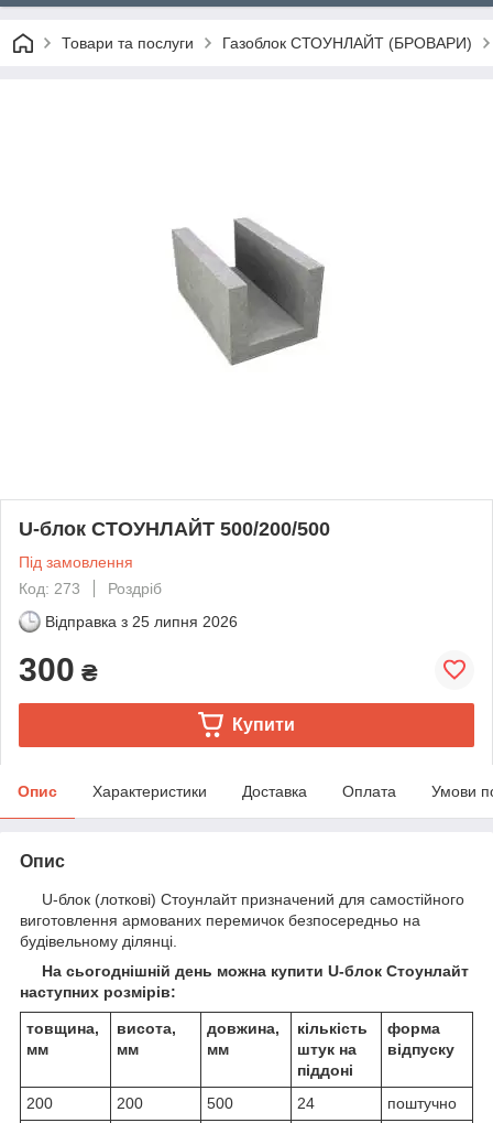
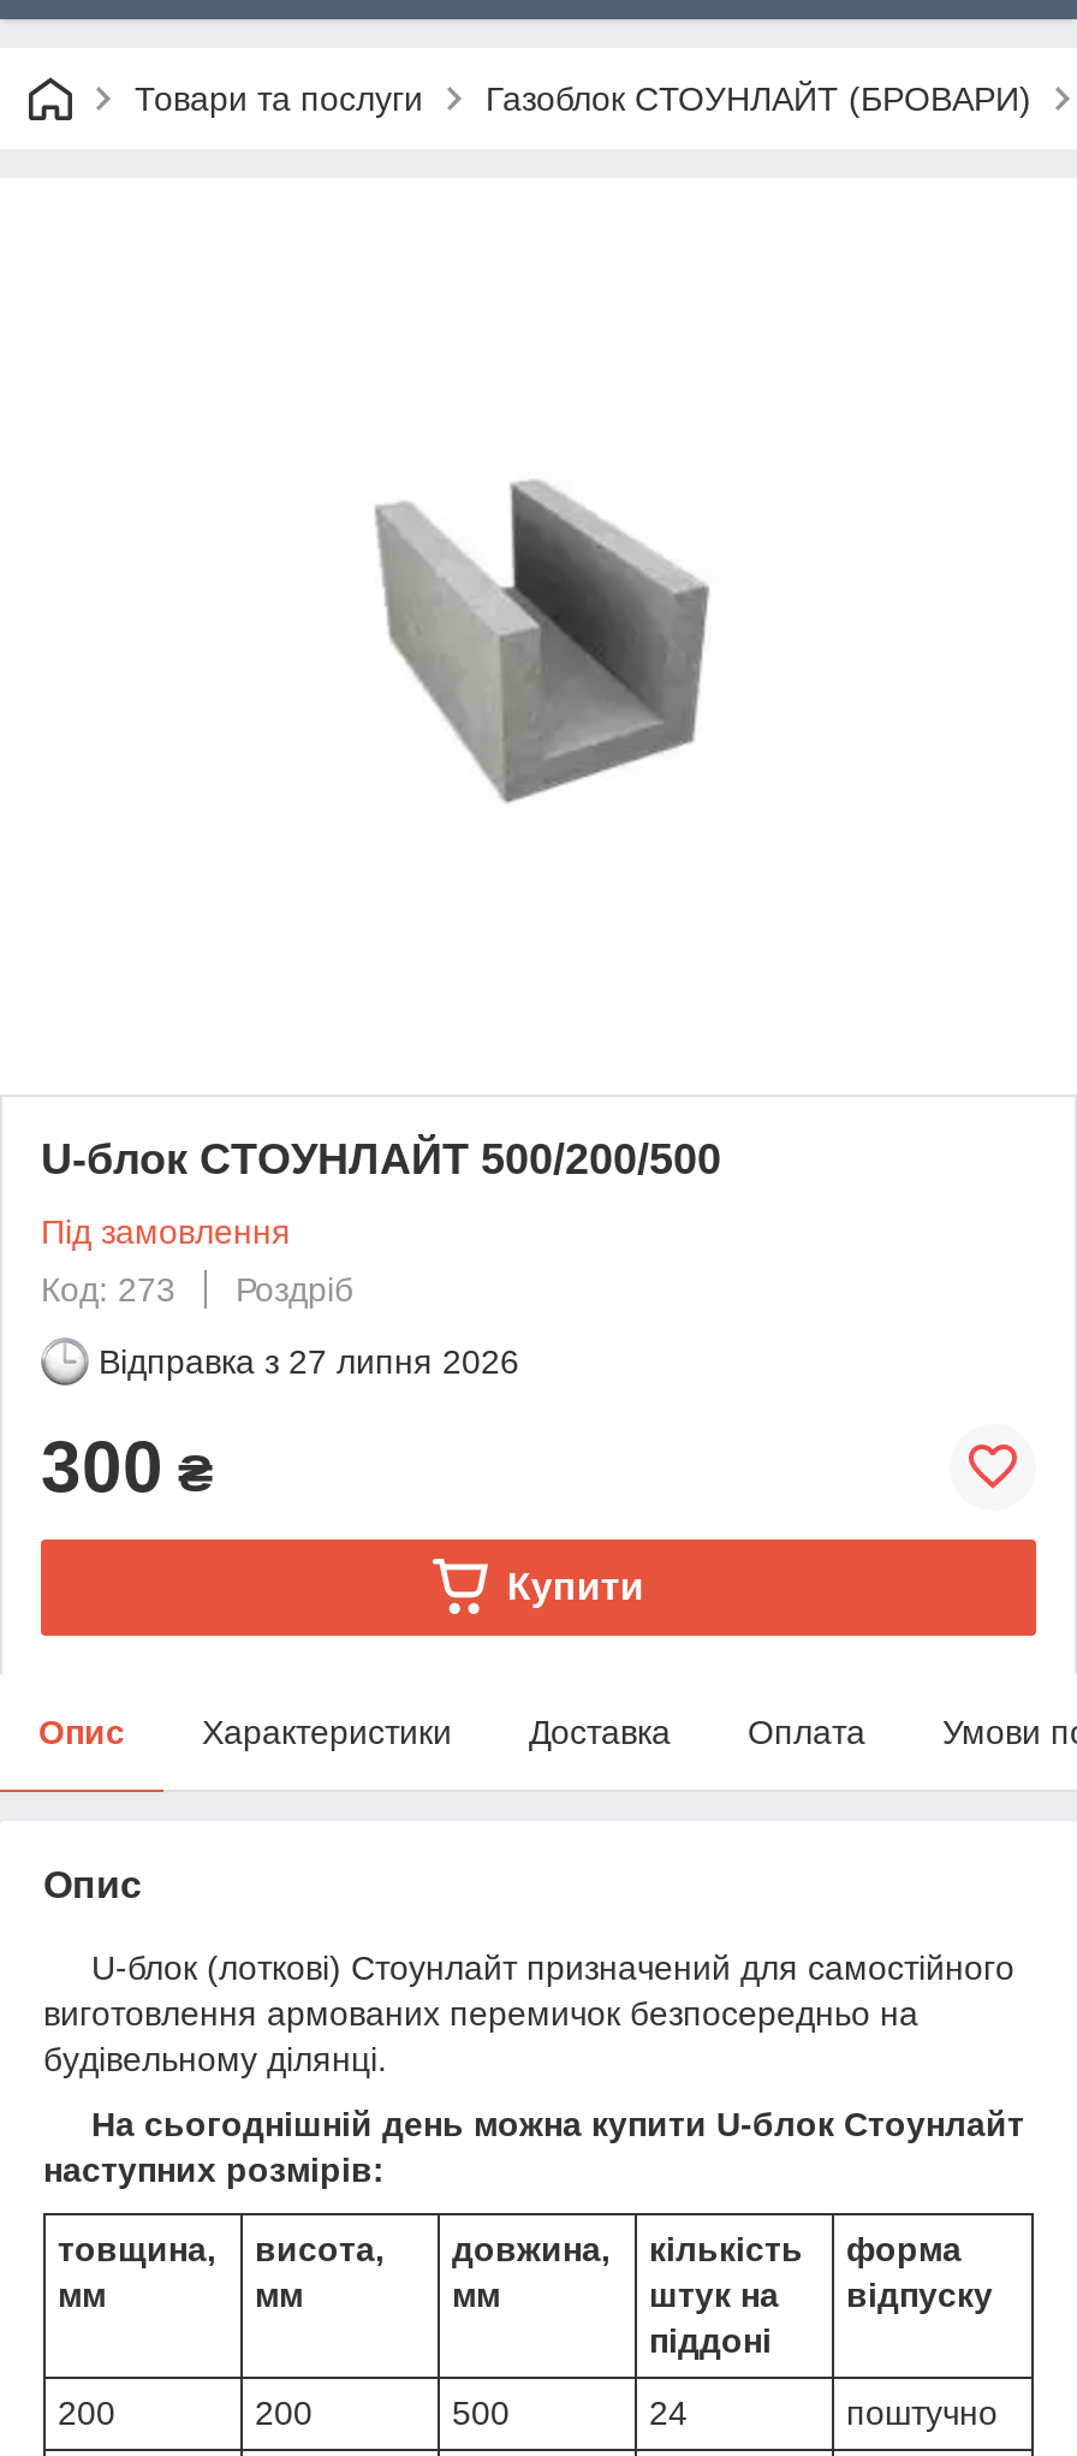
[45,613,238,630] Відправка з 25 липня 2026 -> [99,1342,519,1380] Відправка з 27 липня 2026

